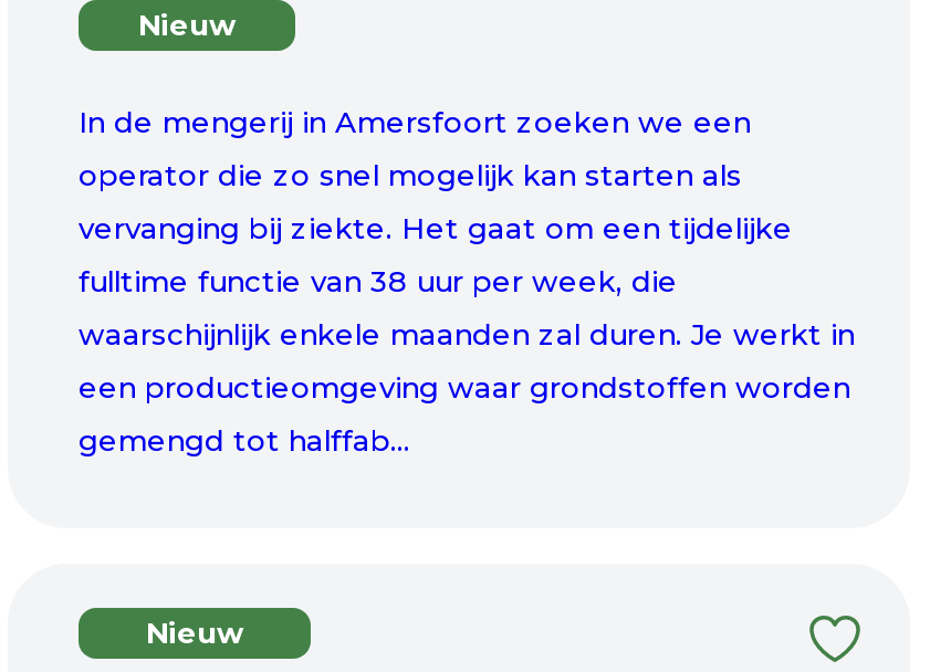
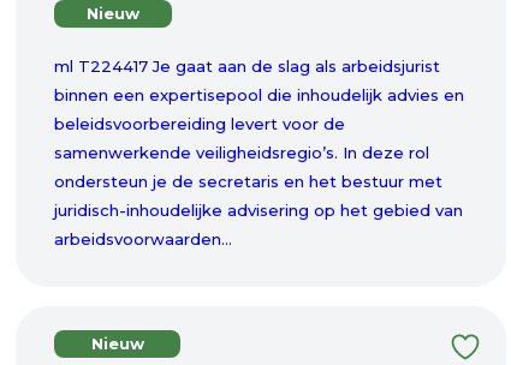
[79,104,751,139] In de mengerij in Amersfoort zoeken we een -> [54,56,440,76] ml T224417 Je gaat aan de slag als arbeidsjurist
[79,157,742,192] operator die zo snel mogelijk kan starten als -> [54,85,464,104] binnen een expertisepool die inhoudelijk advies en
[79,210,793,245] vervanging bij ziekte. Het gaat om een tijdelijke -> [54,114,345,133] beleidsvoorbereiding levert voor de
[79,263,678,298] fulltime functie van 38 uur per week, die -> [54,143,429,162] samenwerkende veiligheidsregio’s. In deze rol
[79,316,855,351] waarschijnlijk enkele maanden zal duren. Je werkt in -> [54,172,442,191] ondersteun je de secretaris en het bestuur met
[79,369,850,405] een productieomgeving waar grondstoffen worden -> [54,201,463,220] juridisch-inhoudelijke advisering op het gebied van
[79,422,410,458] gemengd tot halffab... -> [54,229,232,249] arbeidsvoorwaarden...

